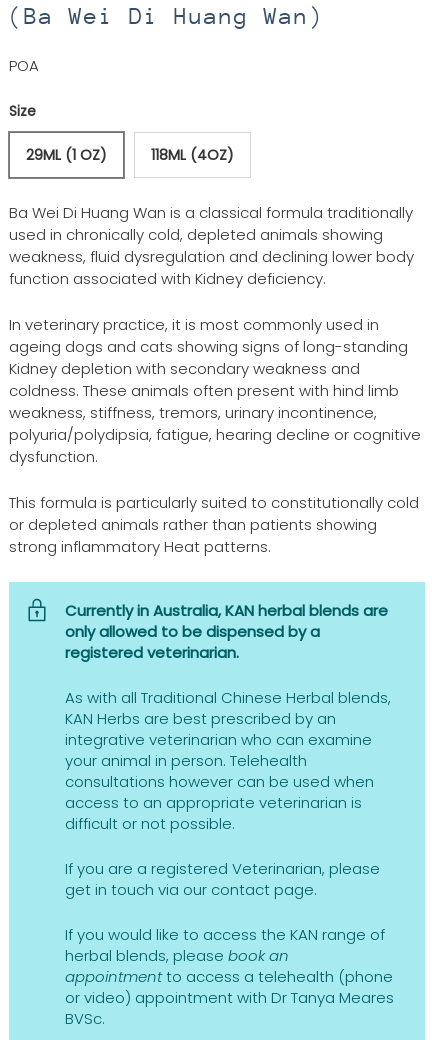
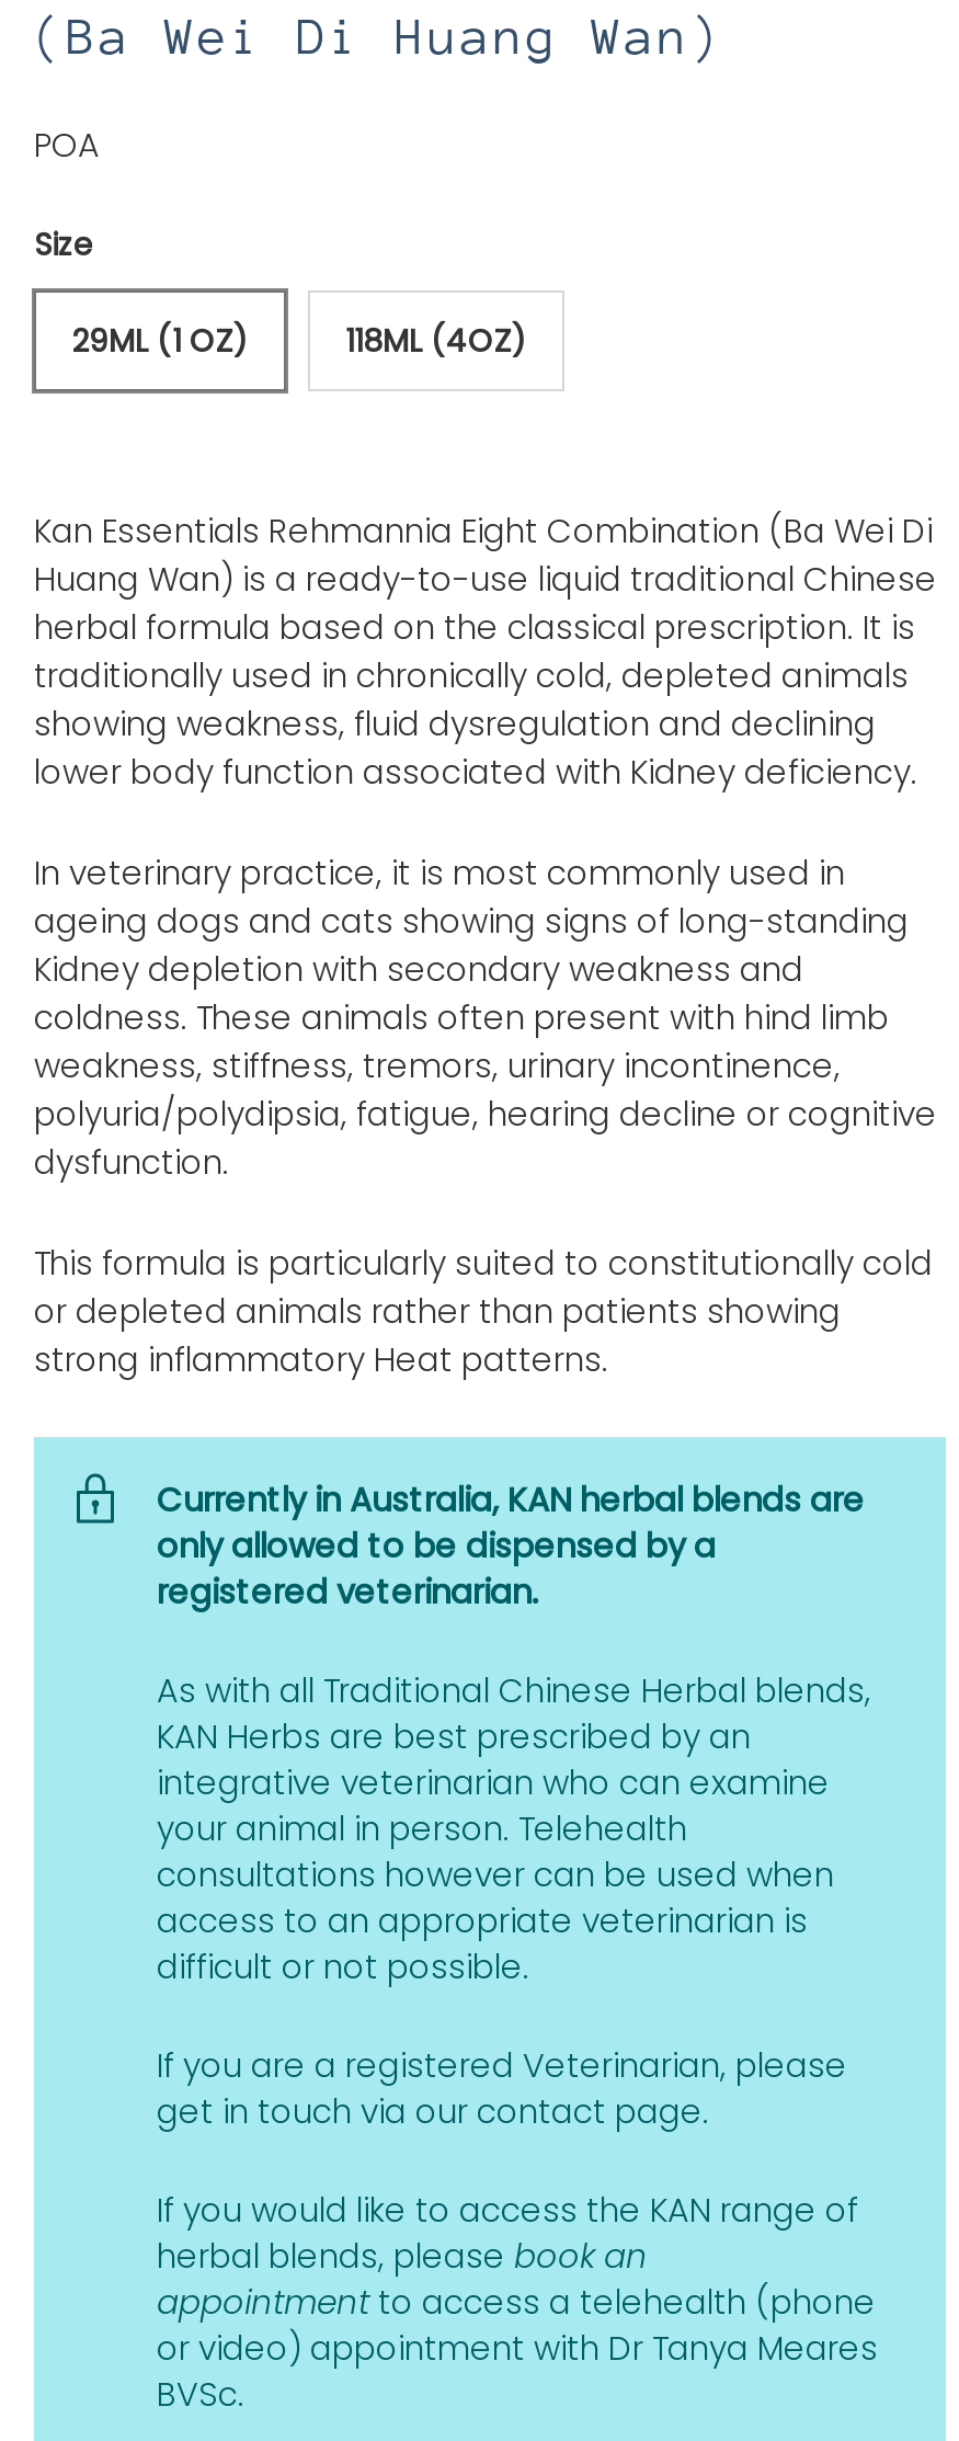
[9,202,414,289] Ba Wei Di Huang Wan is a classical formula traditionally | used in chronically cold, depleted animals showing | weakness, fluid dysregulation and declining lower body | function associated with Kidney deficiency. -> [34,508,937,795] Kan Essentials Rehmannia Eight Combination (Ba Wei Di | Huang Wan) is a ready-to-use liquid traditional Chinese | herbal formula based on the classical prescription. It is | traditionally used in chronically cold, depleted animals | showing weakness, fluid dysregulation and declining | lower body function associated with Kidney deficiency.

